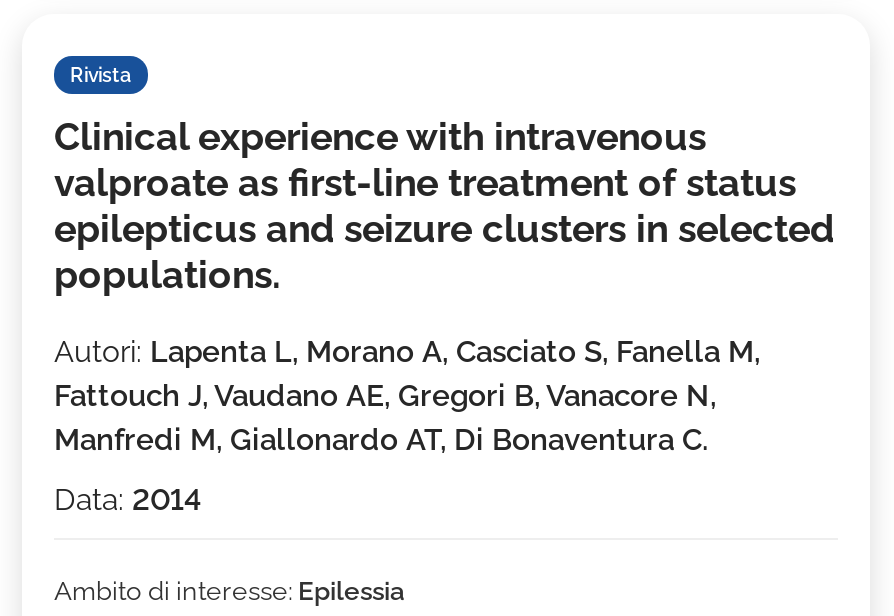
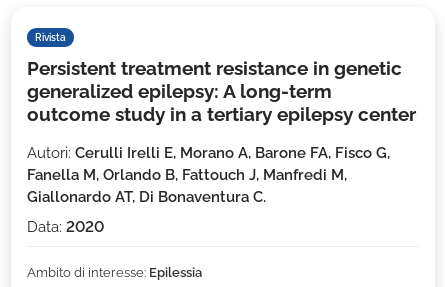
[54,114,834,296] Clinical experience with intravenous | valproate as first-line treatment of status | epilepticus and seizure clusters in selected | populations. -> [27,57,416,125] Persistent treatment resistance in genetic | generalized epilepsy: A long-term | outcome study in a tertiary epilepsy center
[54,334,760,458] Autori: Lapenta L, Morano A, Casciato S, Fanella M, | Fattouch J, Vaudano AE, Gregori B, Vanacore N, | Manfredi M, Giallonardo AT, Di Bonaventura C. -> [27,144,390,206] Autori: Cerulli Irelli E, Morano A, Barone FA, Fisco G, | Fanella M, Orlando B, Fattouch J, Manfredi M, | Giallonardo AT, Di Bonaventura C.
[54,482,202,518] Data: 2014 -> [27,218,104,236] Data: 2020

